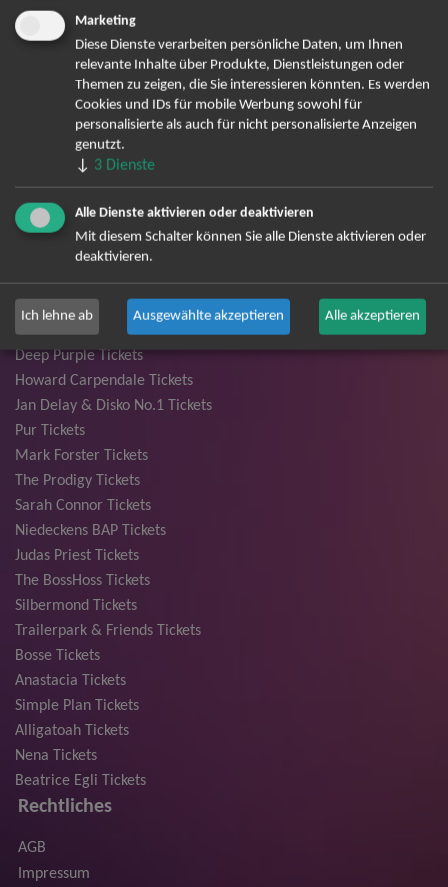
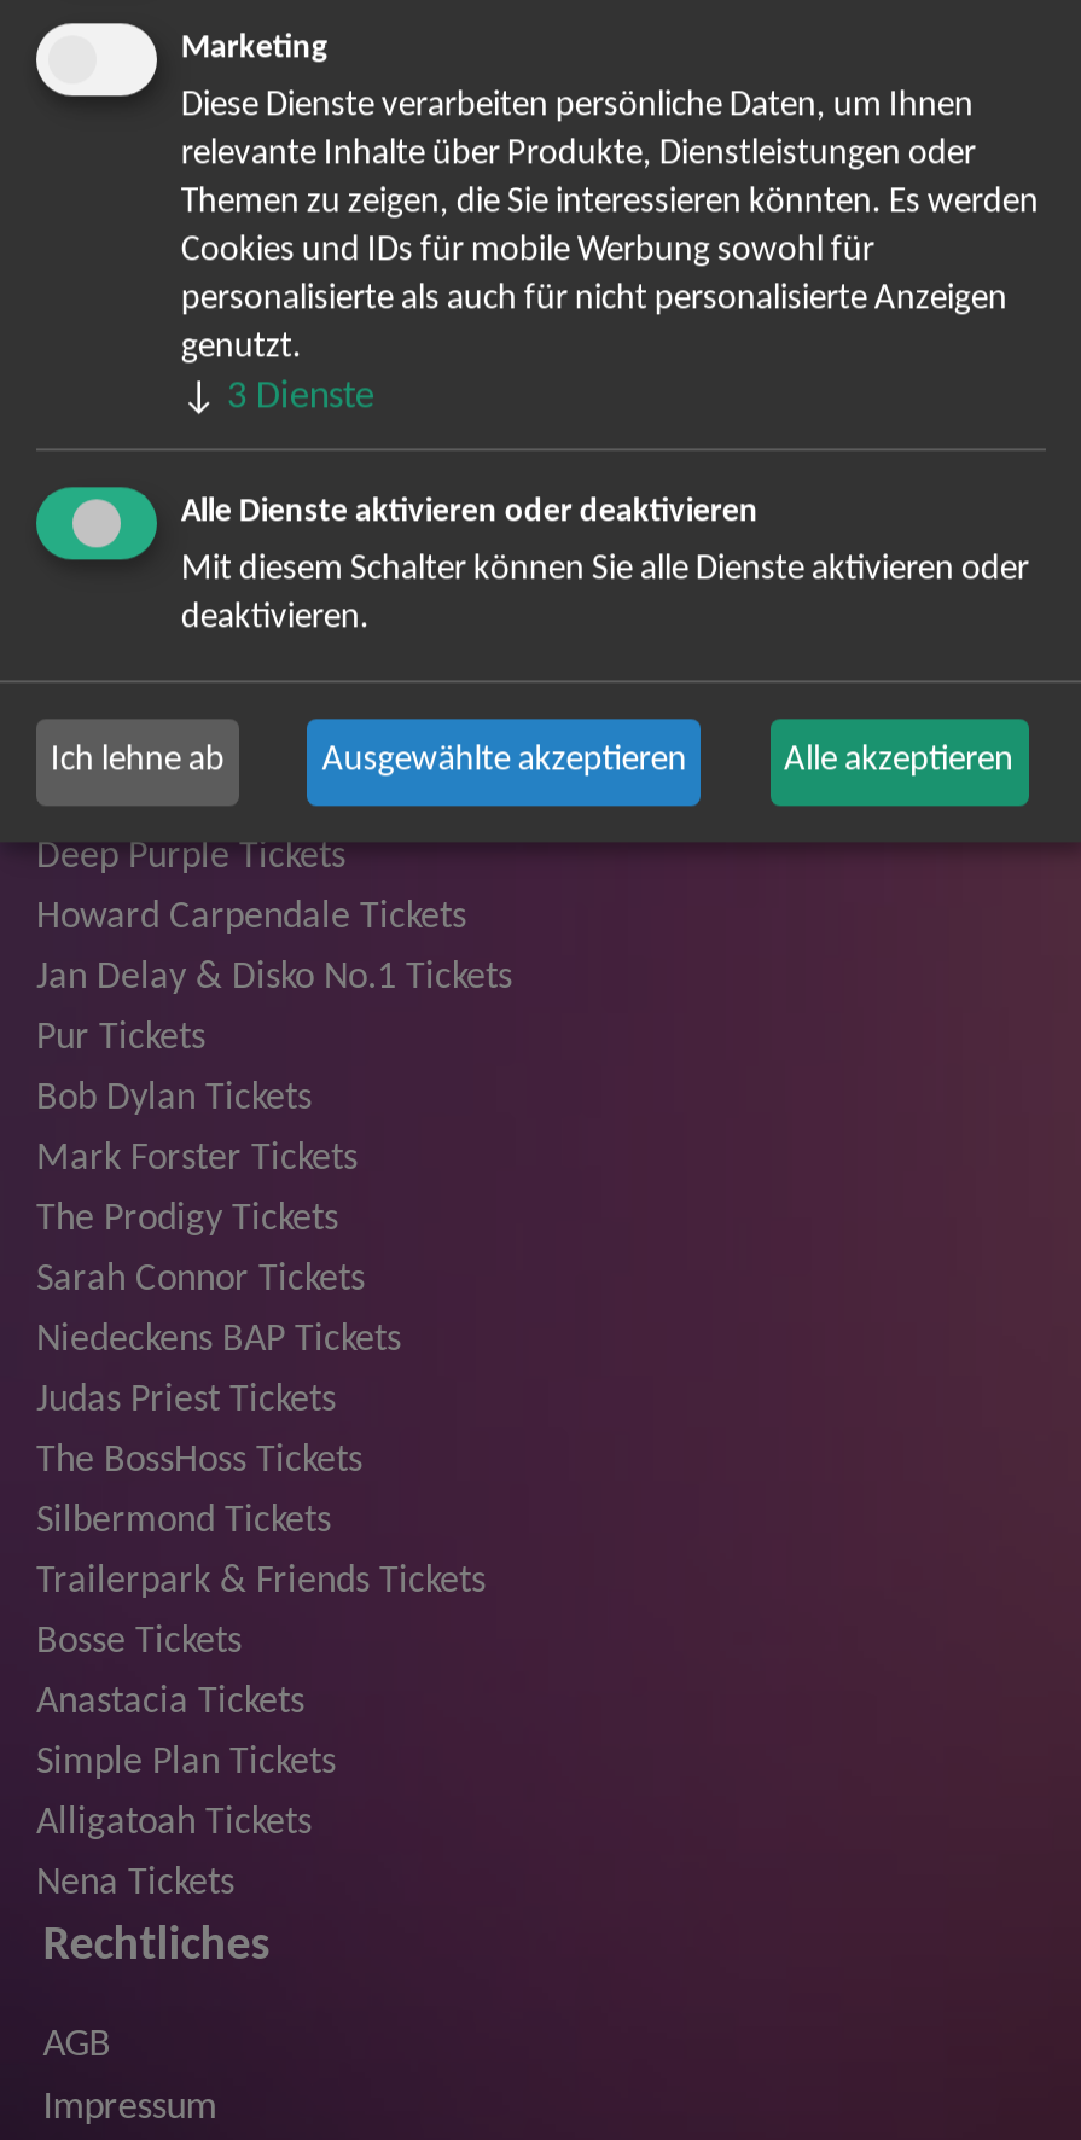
none -> [36,1078,312,1117] Bob Dylan Tickets
moved [15,447,201,763] -> [36,1139,486,1902]: Mark Forster Tickets | The Prodigy Tickets | Sarah Connor Tickets | ... | Alligatoah Tickets | Nena Tickets
[15,772,146,788] Beatrice Egli Tickets -> none

